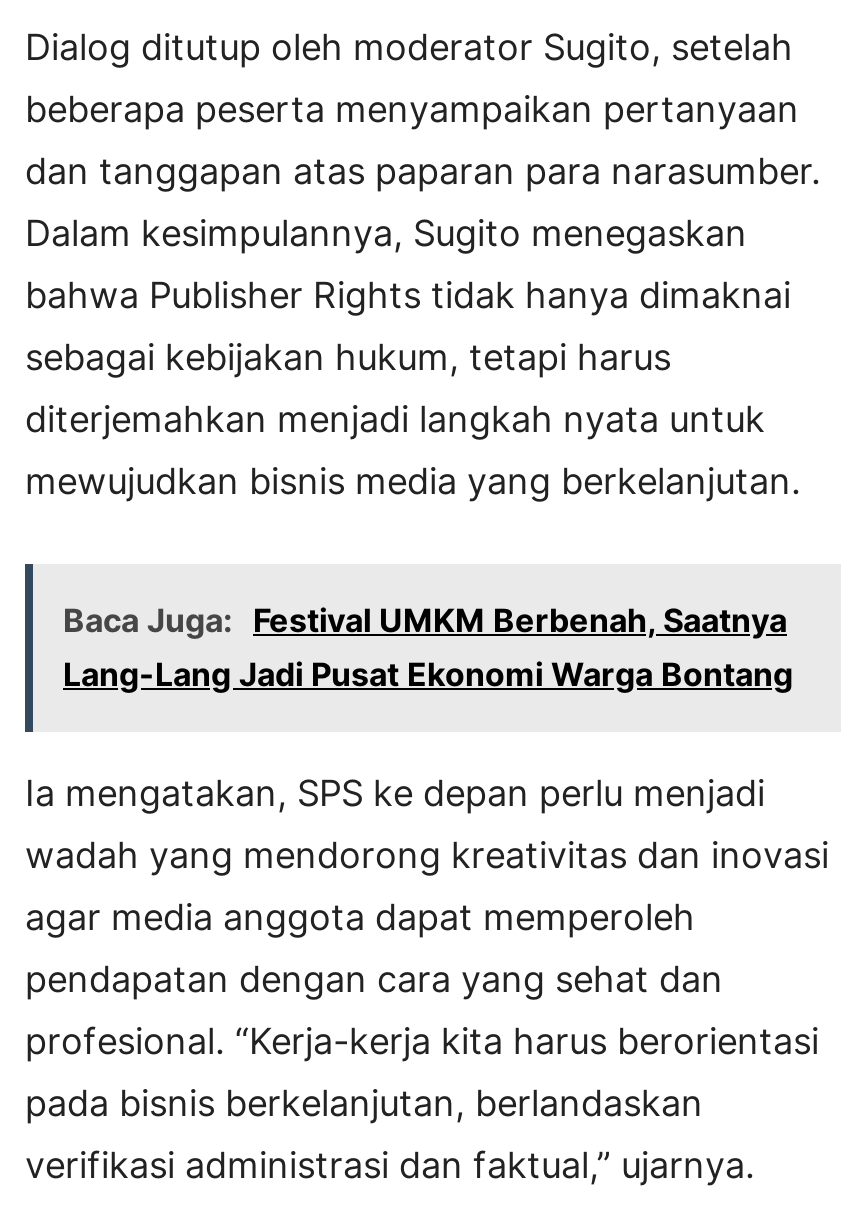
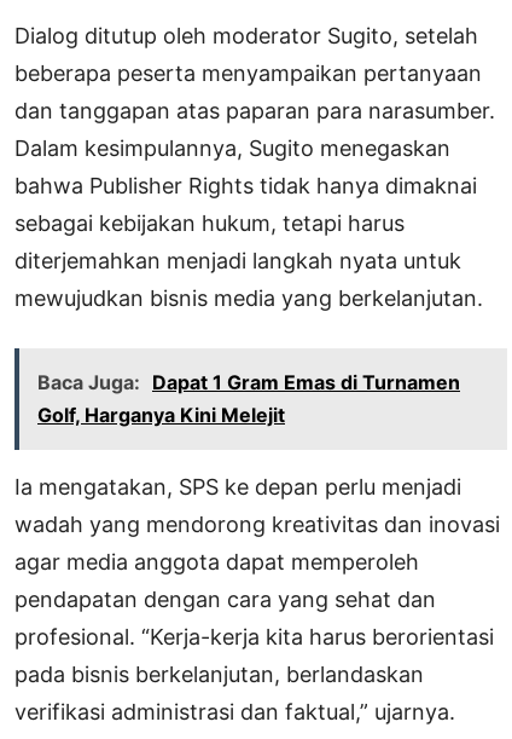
[63,599,793,693] Baca Juga: Festival UMKM Berbenah, Saatnya | Lang-Lang Jadi Pusat Ekonomi Warga Bontang -> [37,370,460,427] Baca Juga: Dapat 1 Gram Emas di Turnamen | Golf, Harganya Kini Melejit

